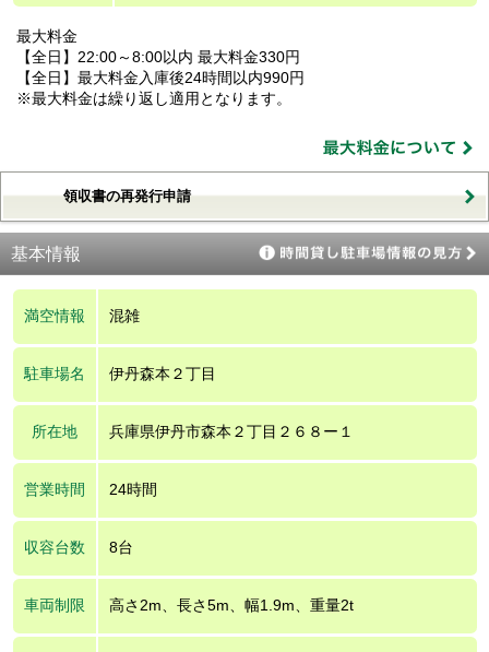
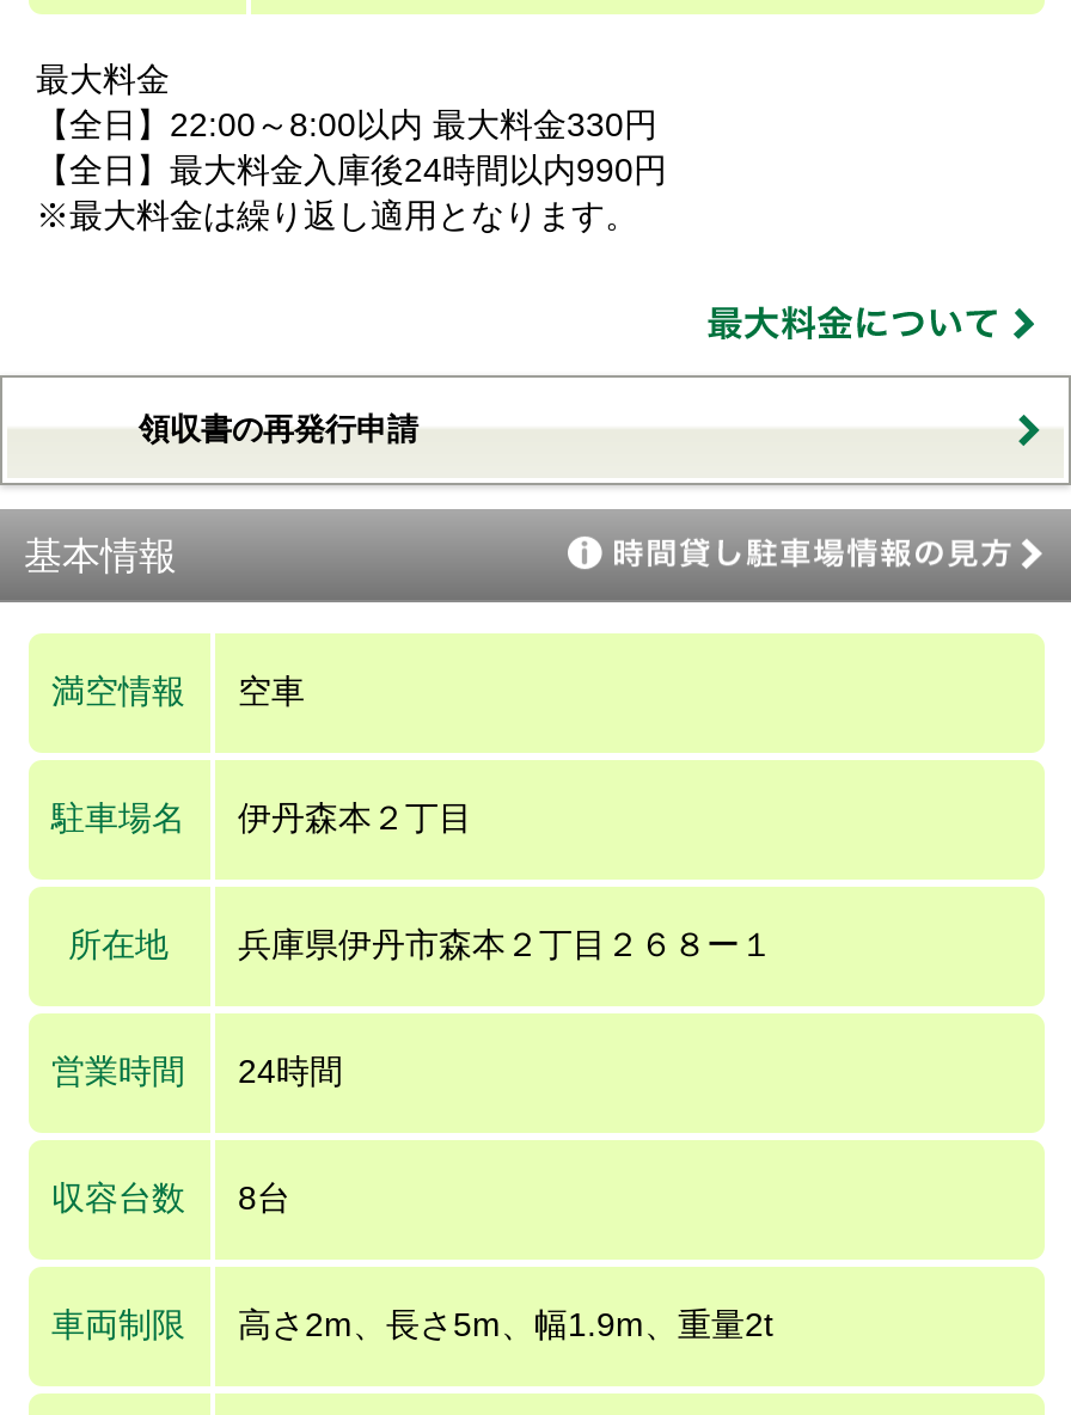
[109,306,139,324] 混雑 -> [238,671,305,709] 空車

